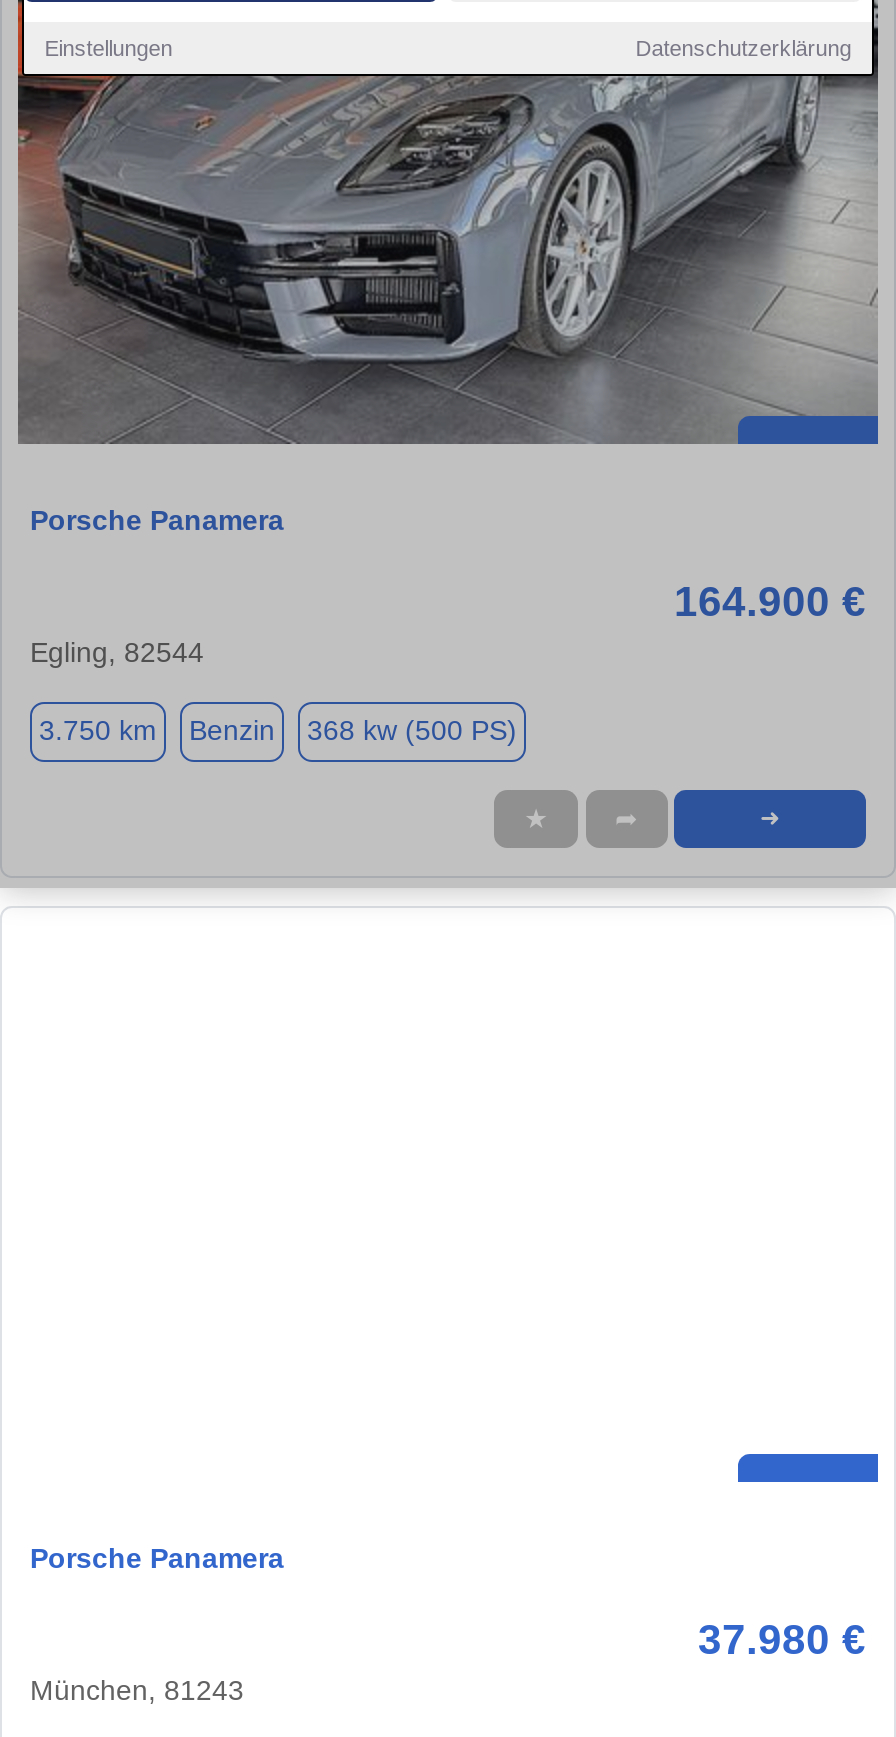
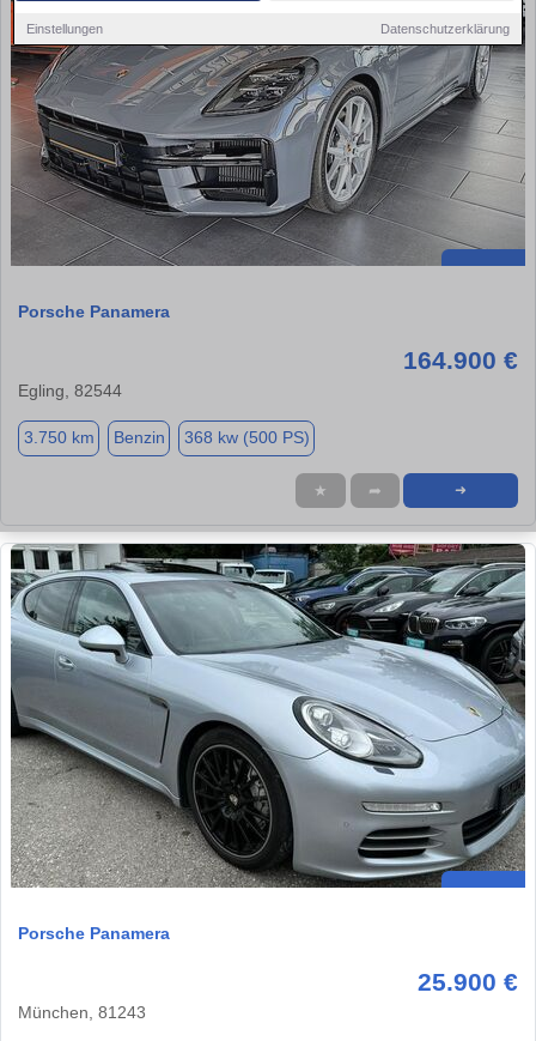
none -> [10,543,526,889] [image]
[698,1617,866,1663] 37.980 € -> [418,969,518,996] 25.900 €

